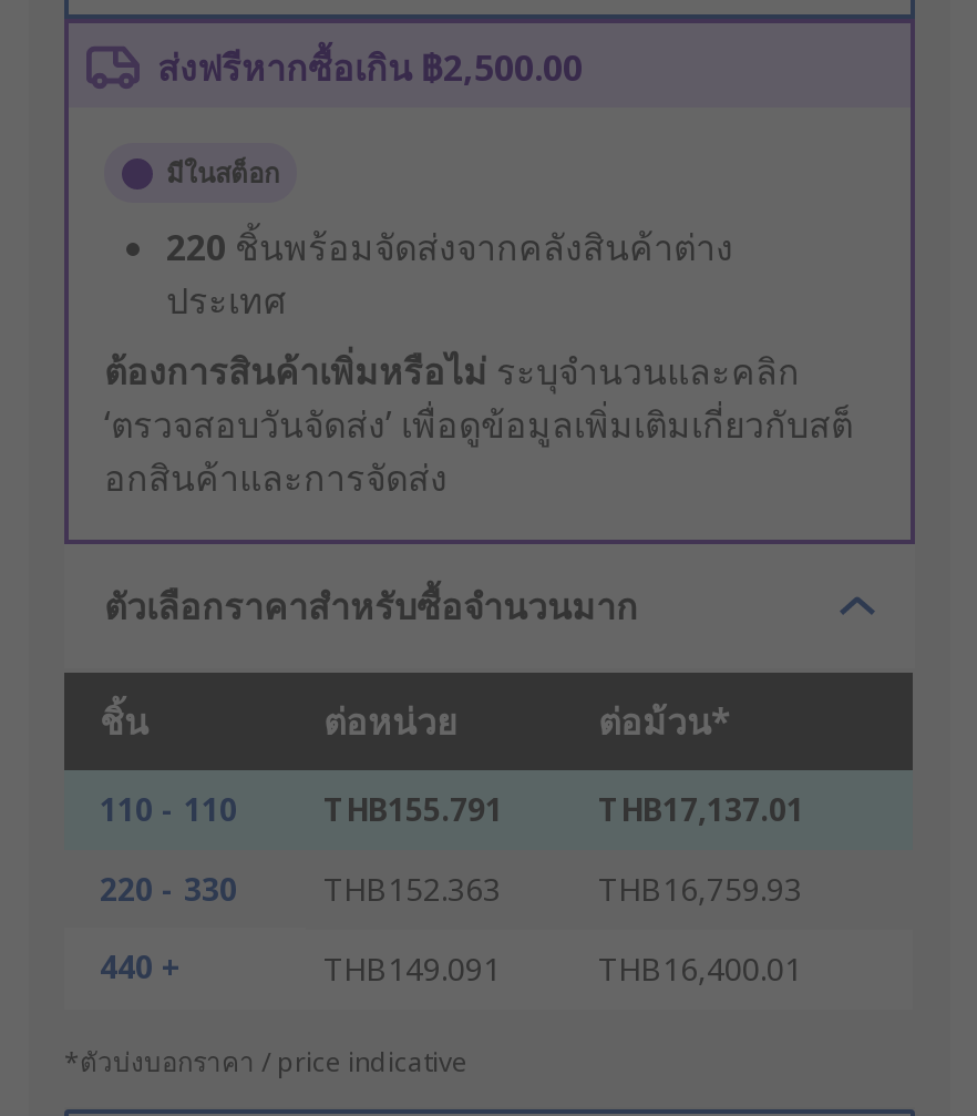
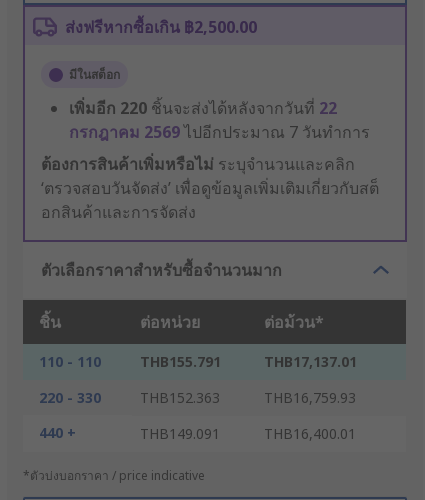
[166,224,733,326] 220ชิ้นพร้อมจัดส่งจากคลังสินค้าต่าง | ประเทศ -> [69,97,370,143] เพิ่มอีก 220ชิ้นจะส่งได้หลังจากวันที่22 | กรกฎาคม 2569ไปอีกประมาณ 7 วันทำการ

